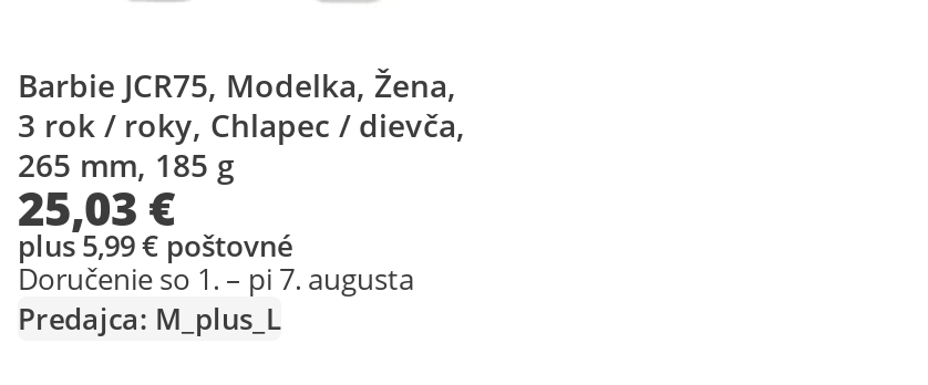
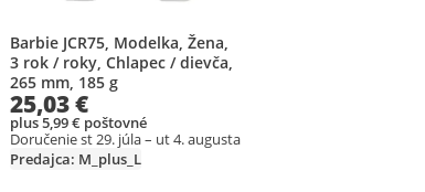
[18,259,414,299] Doručenie so 1. – pi 7. augusta -> [10,129,241,149] Doručenie st 29. júla – ut 4. augusta

